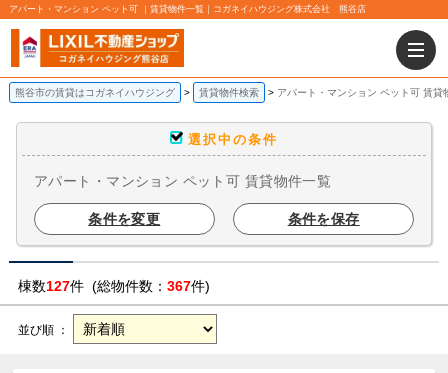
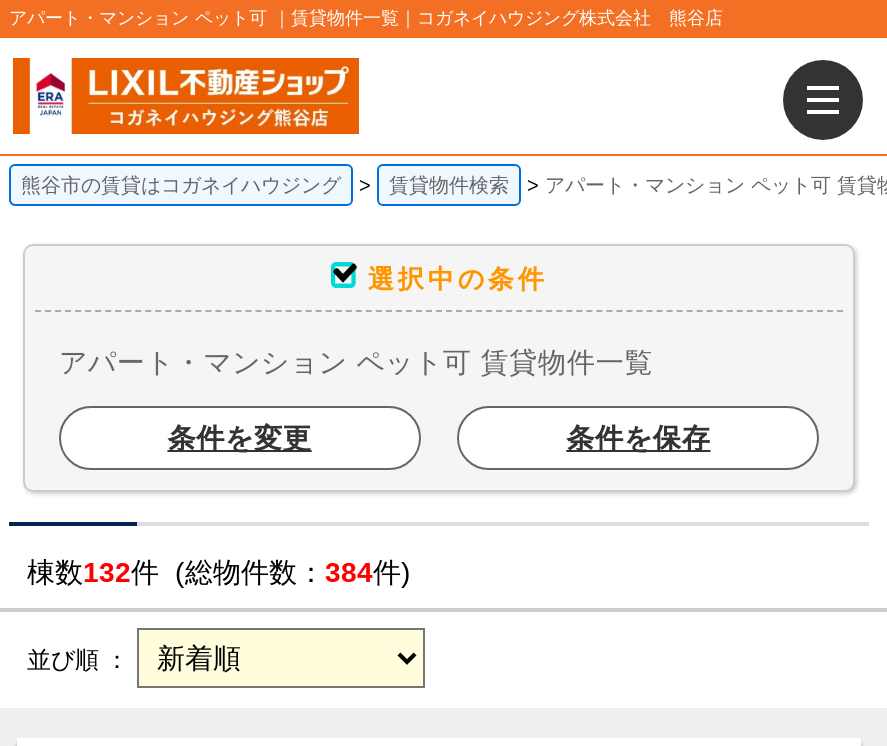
[18,278,210,294] 棟数127件 (総物件数：367件) -> [27,556,411,588] 棟数132件 (総物件数：384件)

